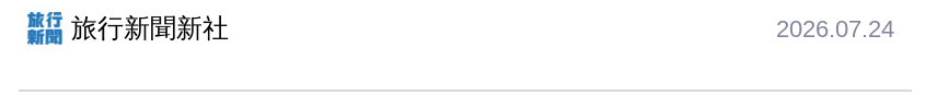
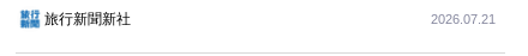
[776,15,894,41] 2026.07.24 -> [431,12,496,26] 2026.07.21

